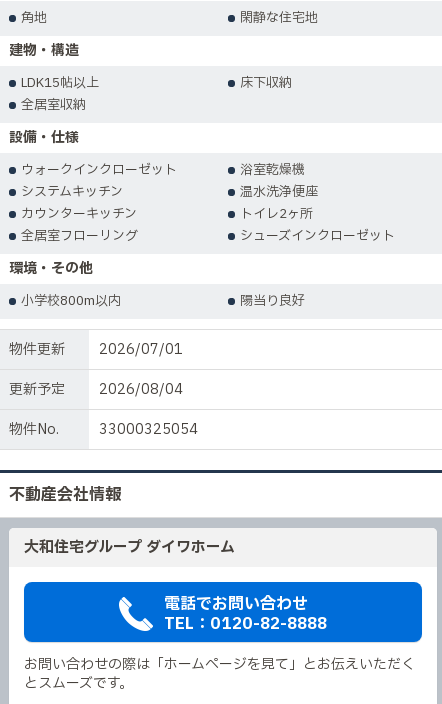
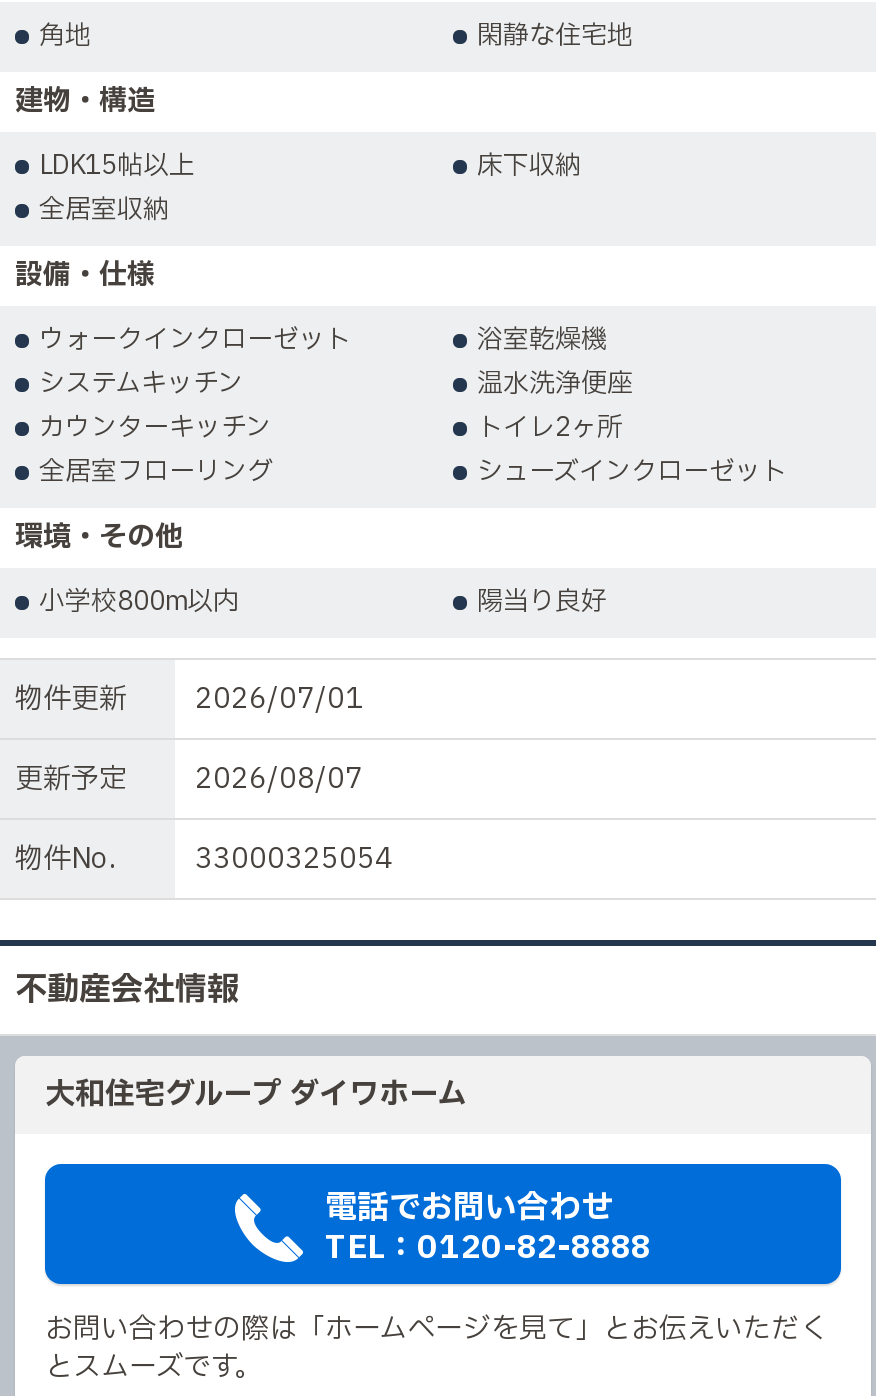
[9,379,183,400] 更新予定 2026/08/04 -> [15,758,363,800] 更新予定 2026/08/07

